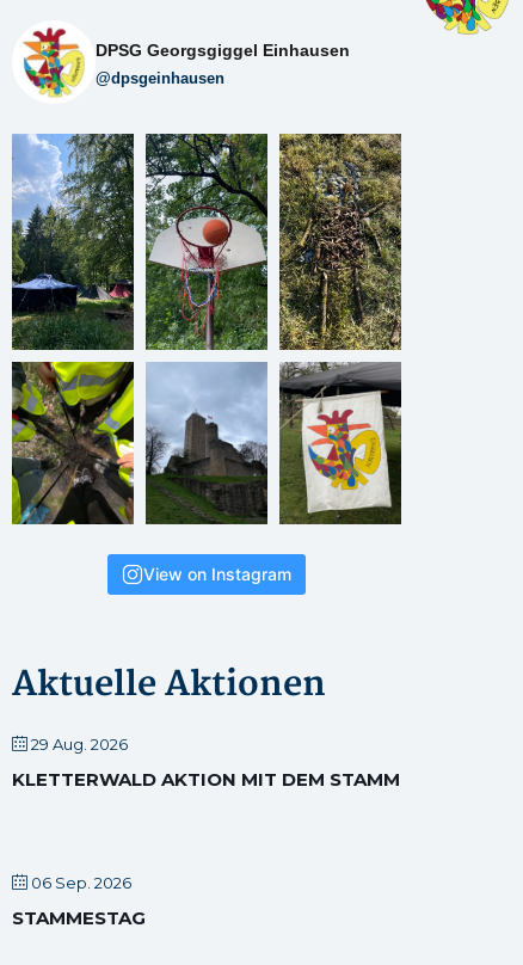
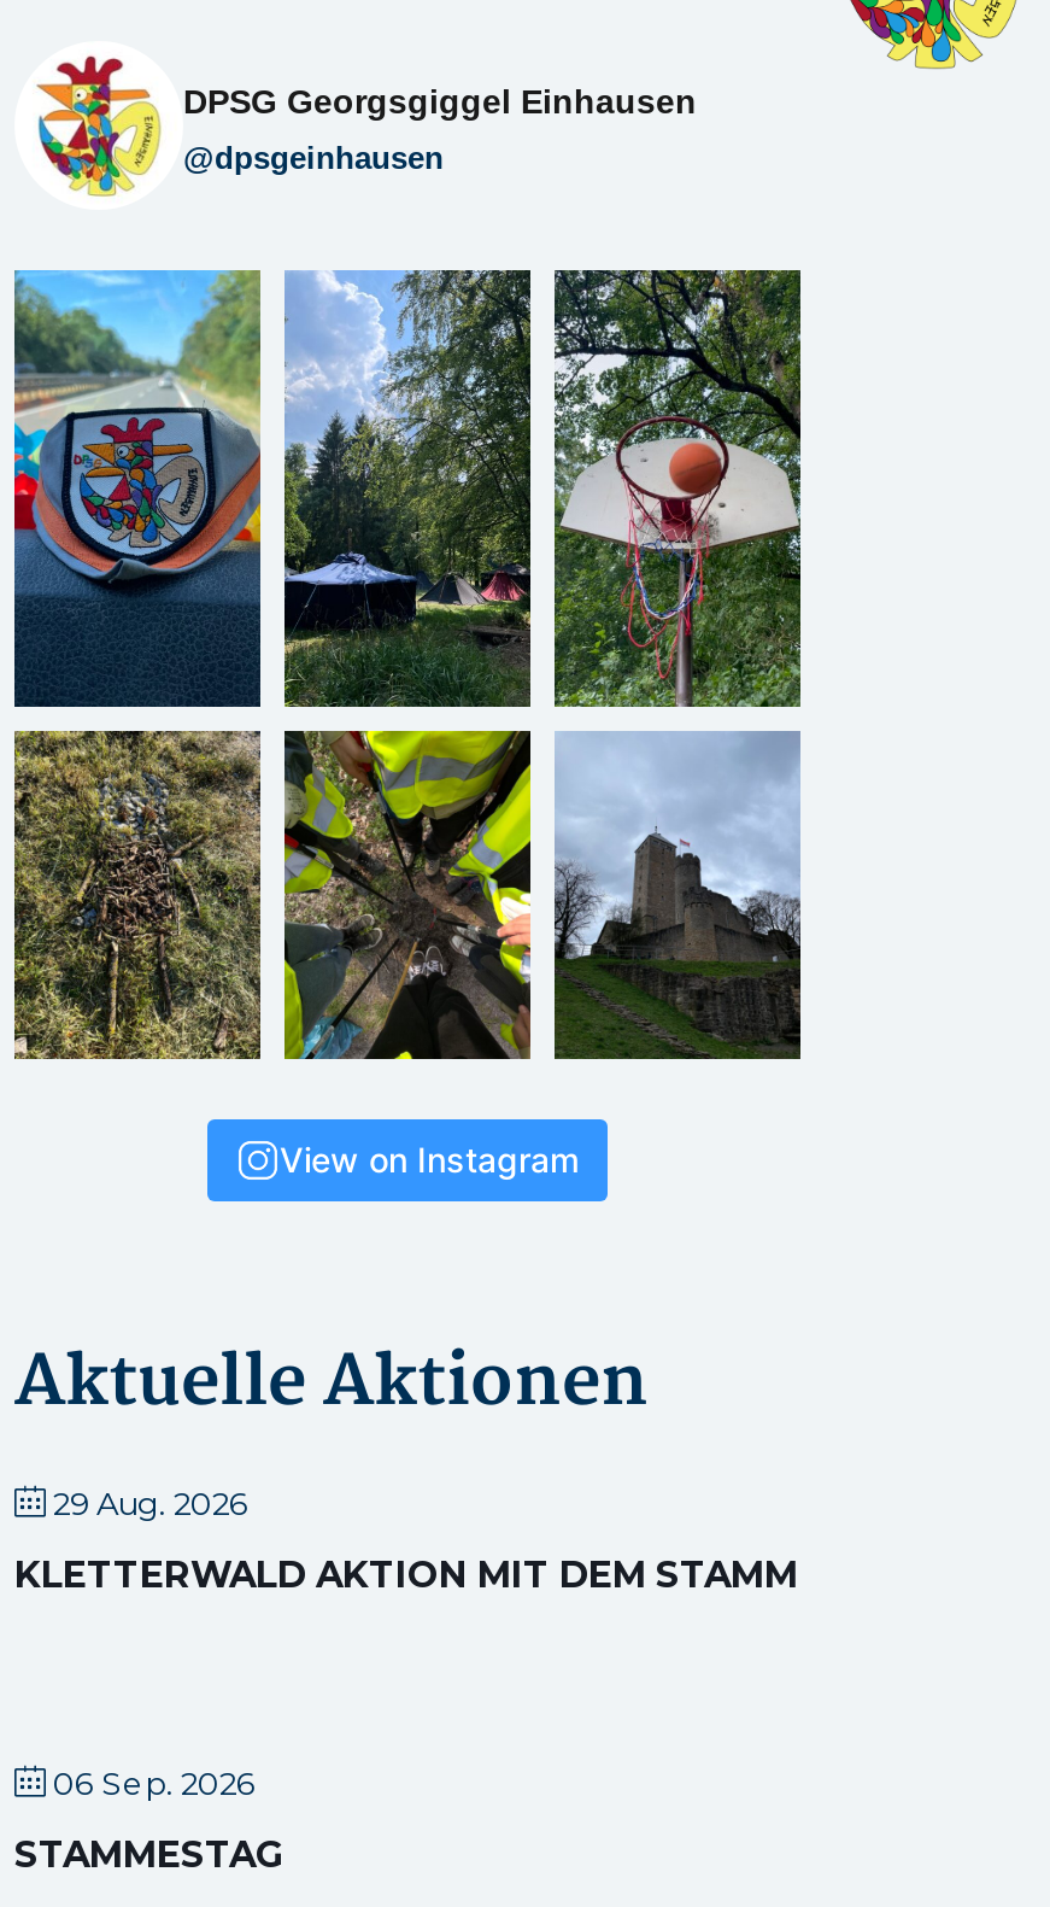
[11,133,135,350] [image] -> [12,268,263,707] [image]
[144,133,267,350] [image] -> [282,268,530,707] [image]
[278,133,402,350] [image] -> [552,268,803,707] [image]
[11,361,135,525] [image] -> [12,729,263,1061] [image]
[144,362,269,525] [image] -> [282,729,533,1061] [image]
[278,361,402,523] [image] -> [555,731,800,1057] [image]

